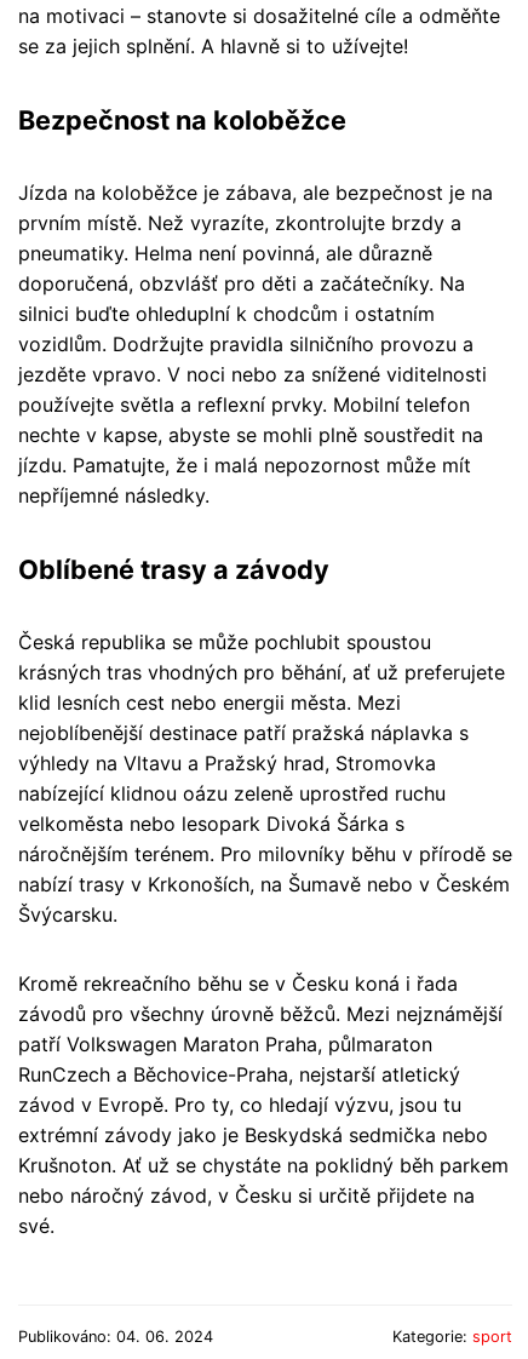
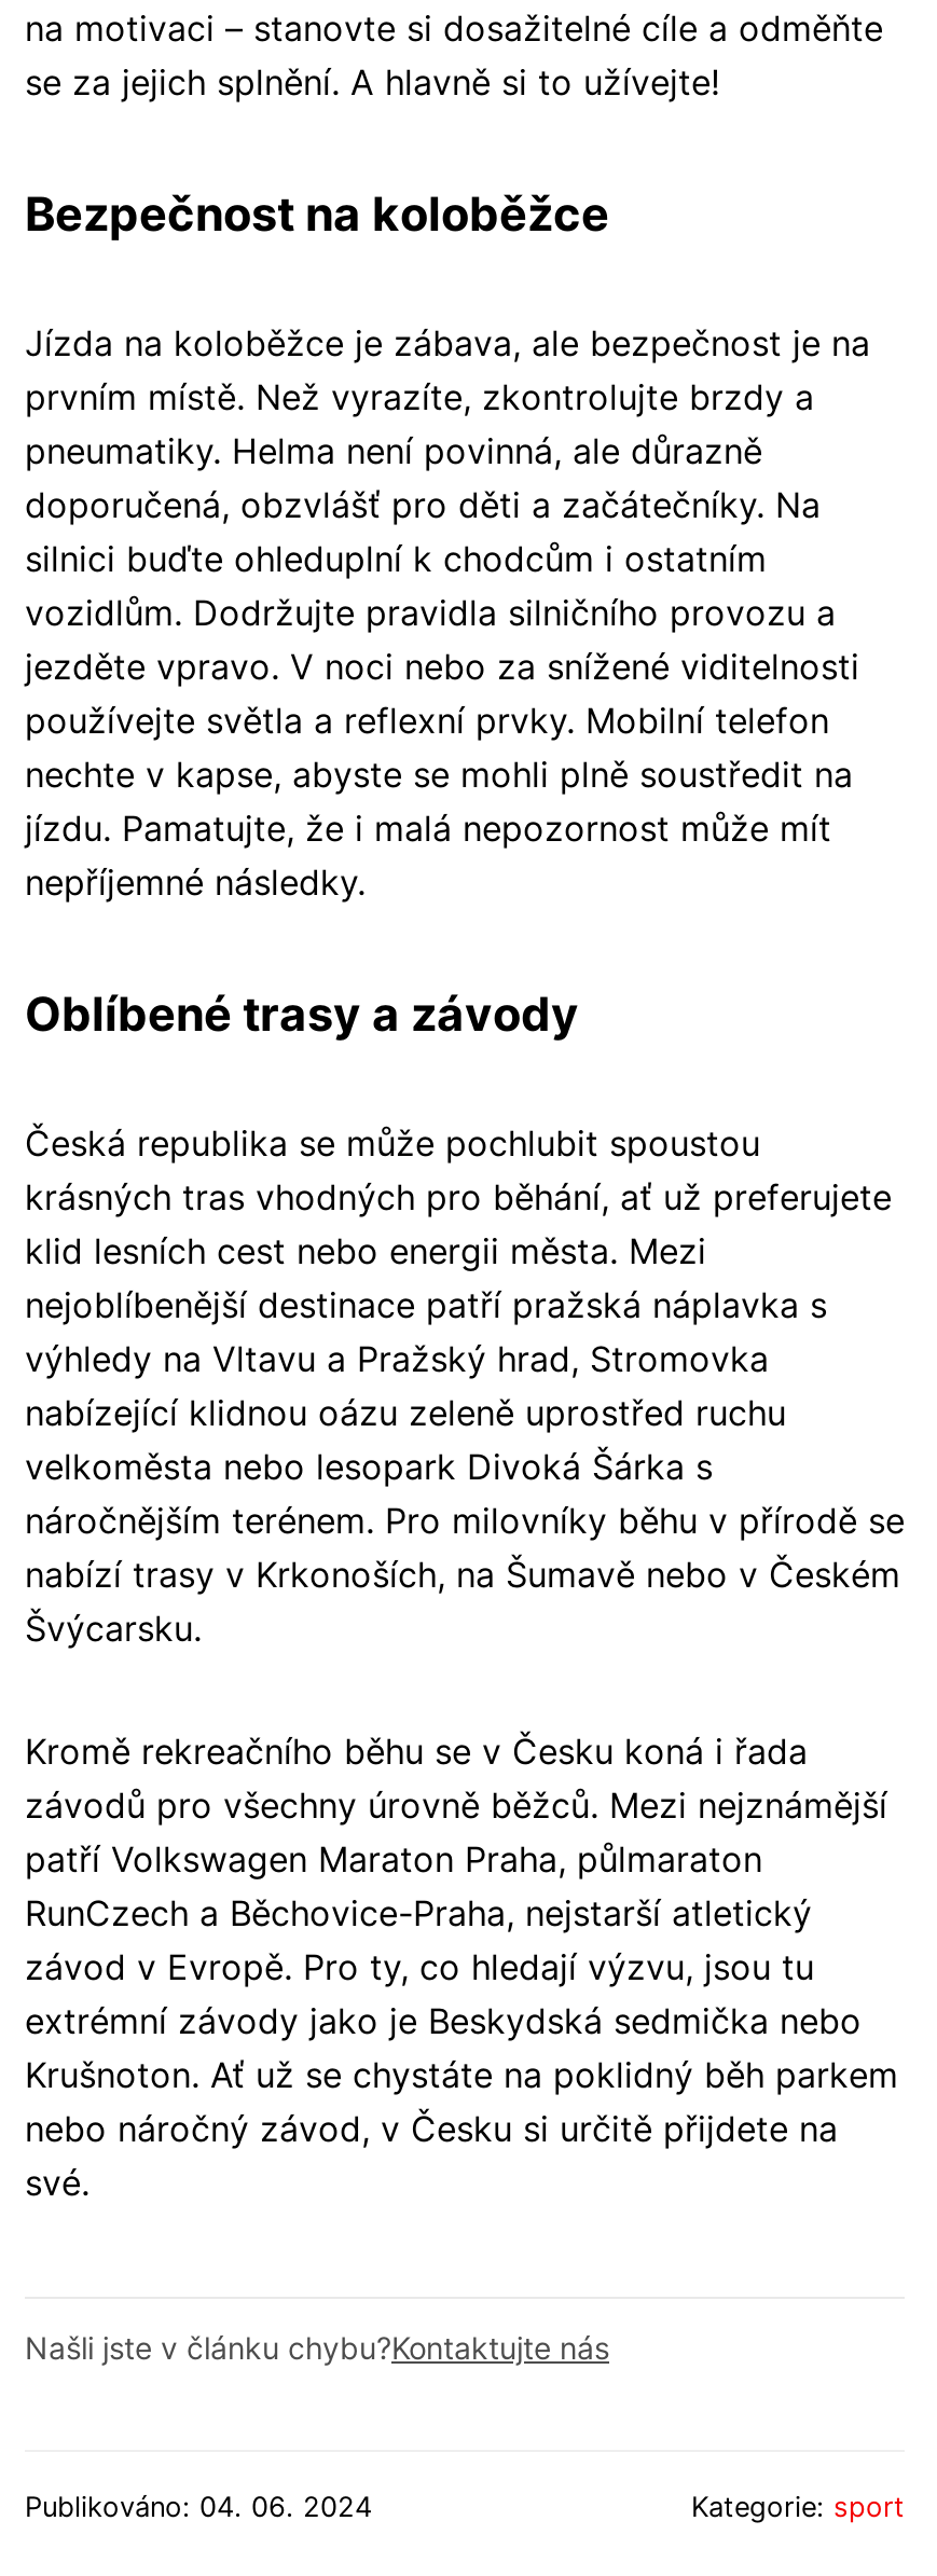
none -> [25,2330,609,2366] Našli jste v článku chybu?Kontaktujte nás

